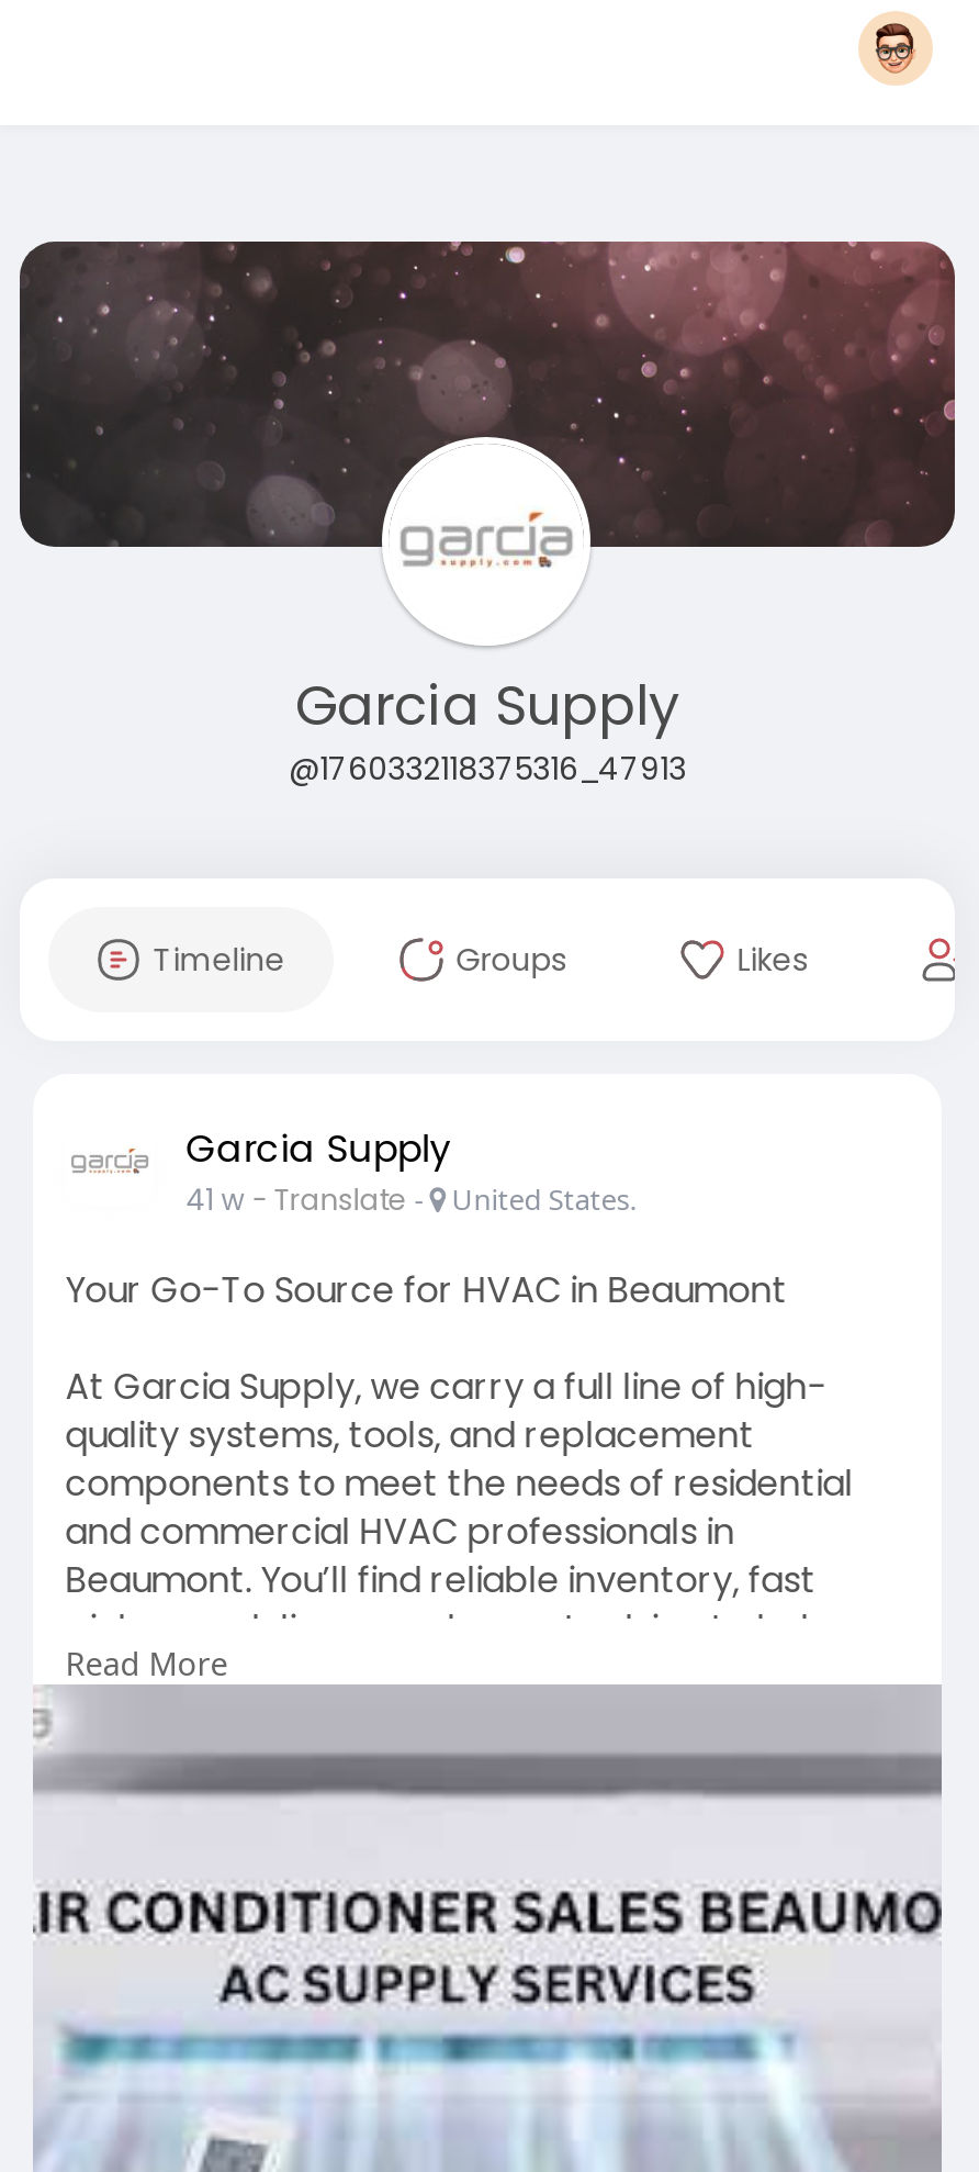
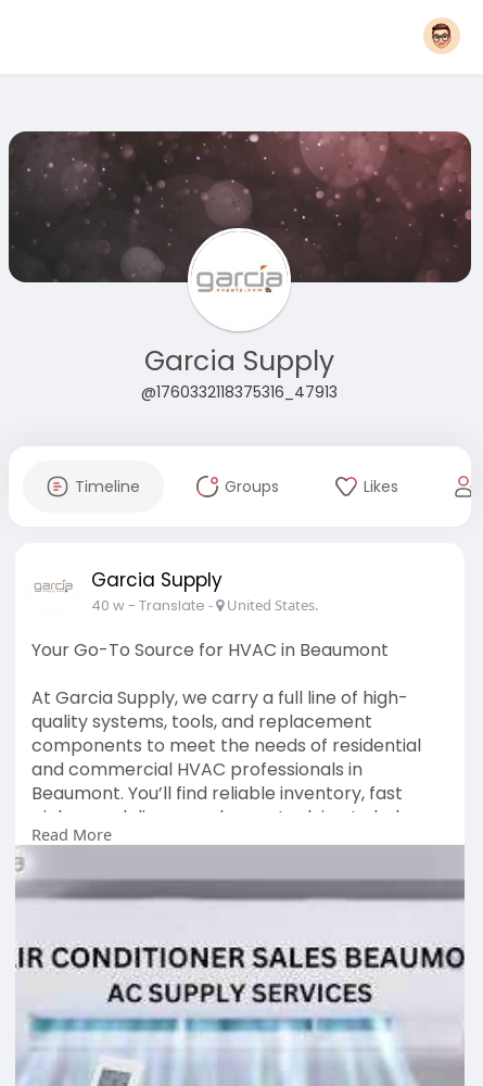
[186,1179,636,1221] 41 w - Translate - United States. -> [91,595,318,616] 40 w - Translate - United States.

